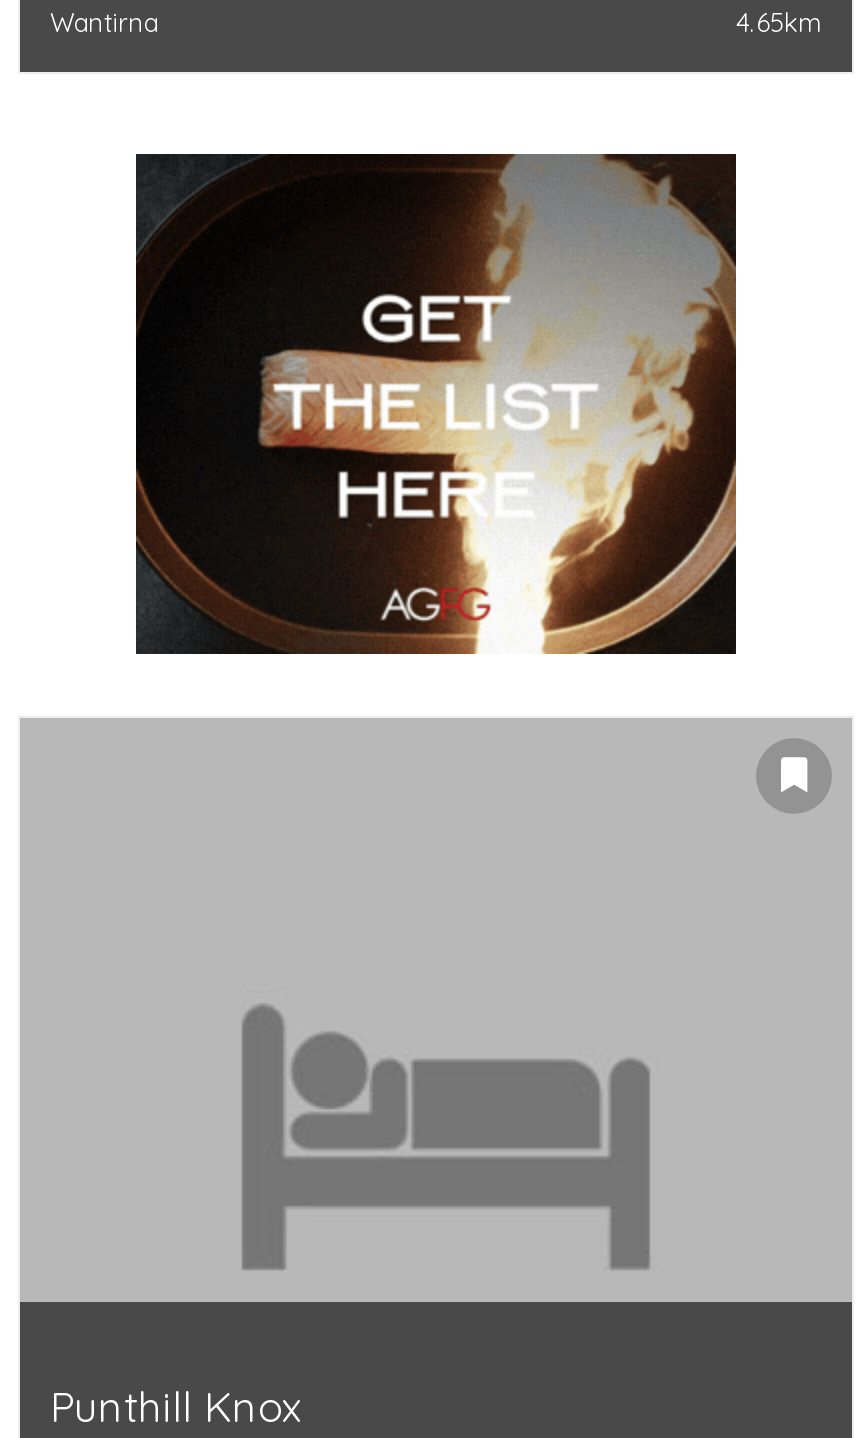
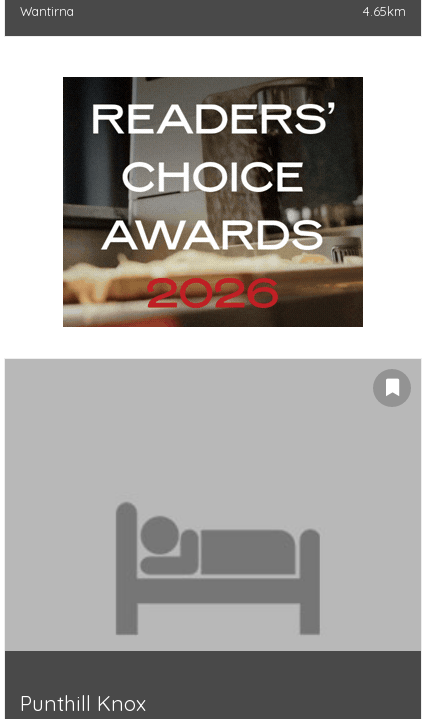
[136,154,738,656] [image] -> [62,76,364,328] [image]

